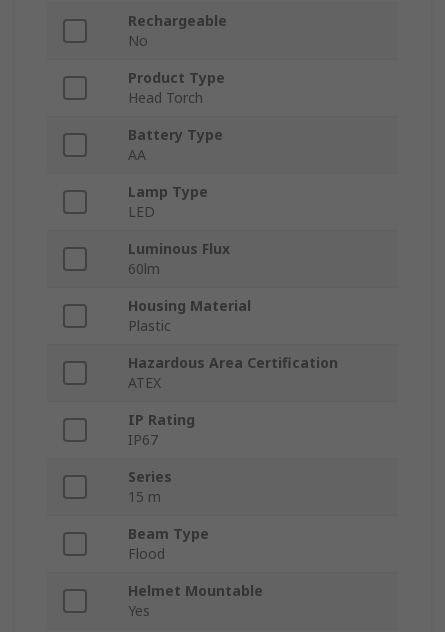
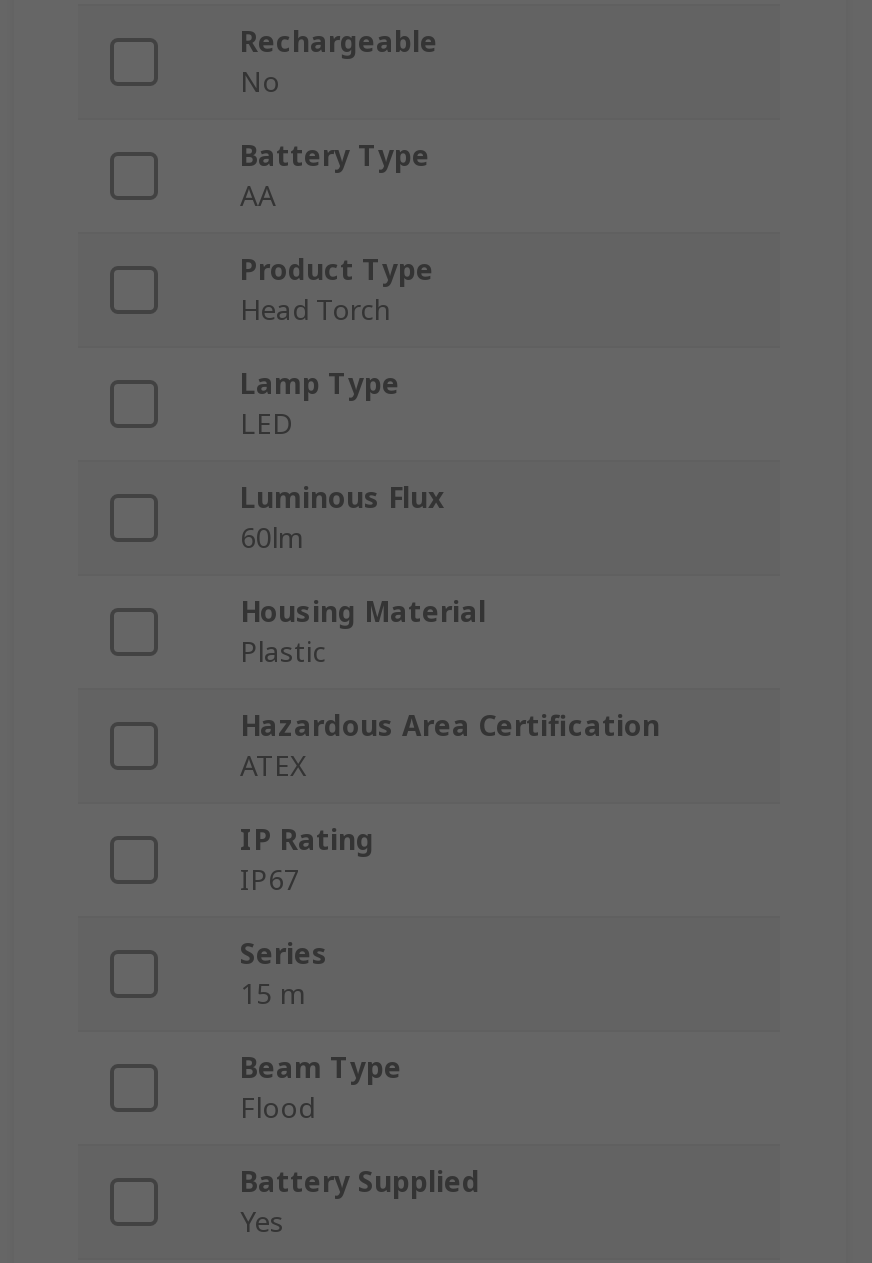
moved [128,68,225,107] -> [240,251,434,329]: Product Type | Head Torch
moved [128,125,223,164] -> [240,137,430,215]: Battery Type | AA
[128,581,263,600] Helmet Mountable -> [240,1163,480,1201] Battery Supplied

